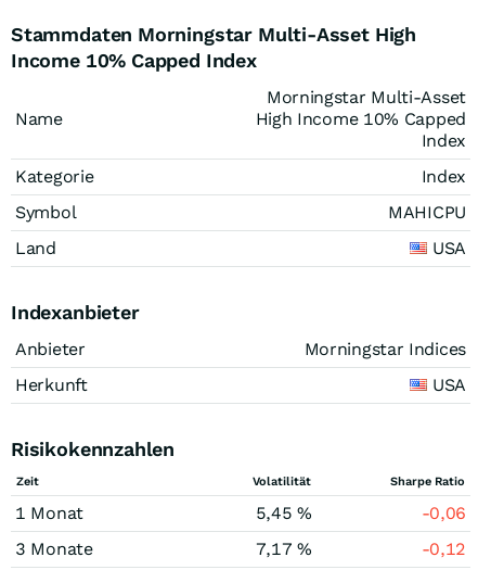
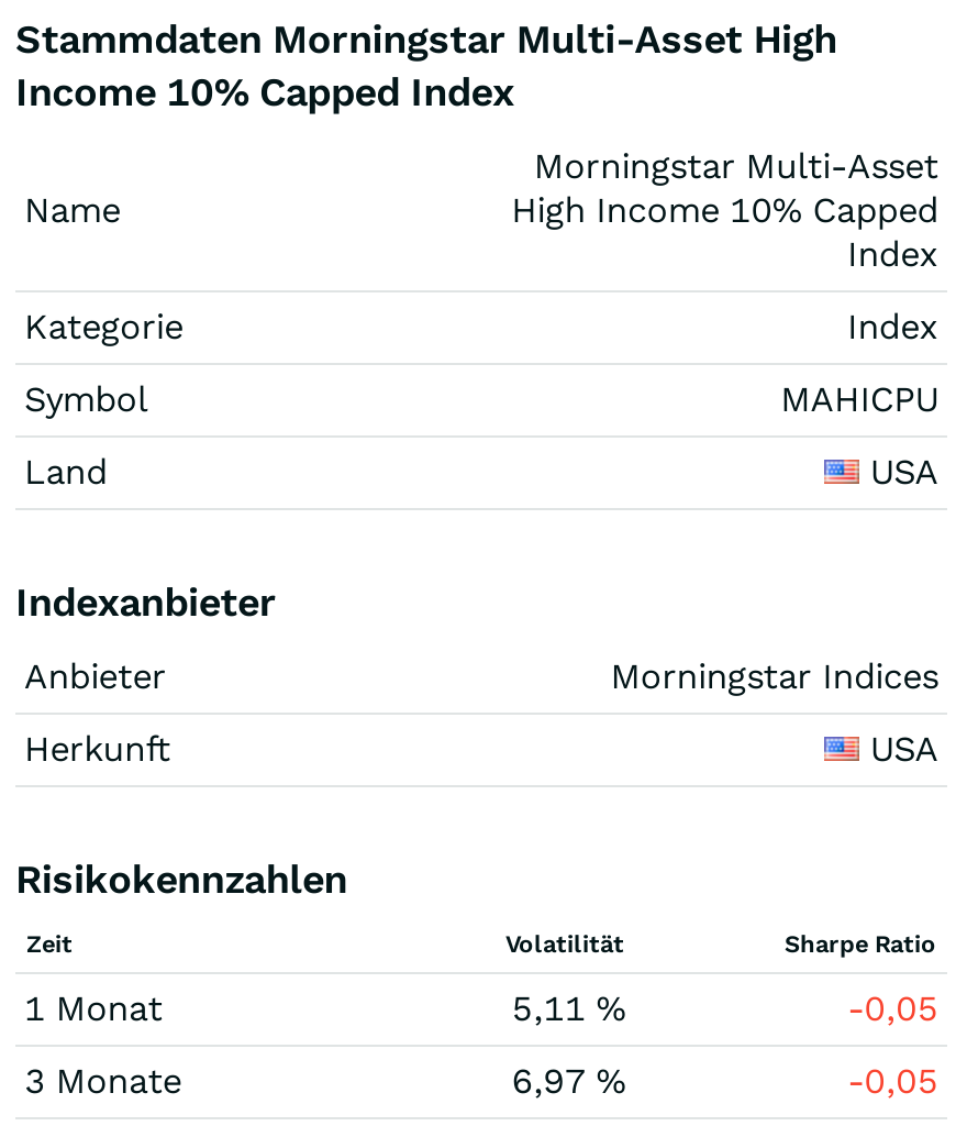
[256,503,312,523] 5,45 % -> [512,987,626,1029] 5,11 %
[421,503,466,523] -0,06 -> [847,987,938,1029] -0,05
[256,539,312,559] 7,17 % -> [512,1060,626,1102] 6,97 %
[421,539,466,559] -0,12 -> [847,1060,938,1102] -0,05

